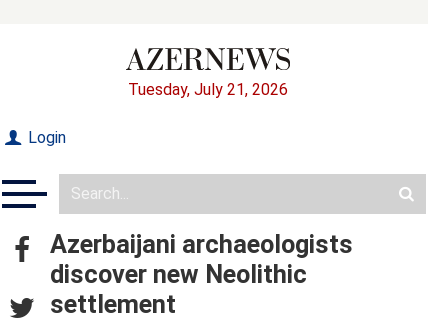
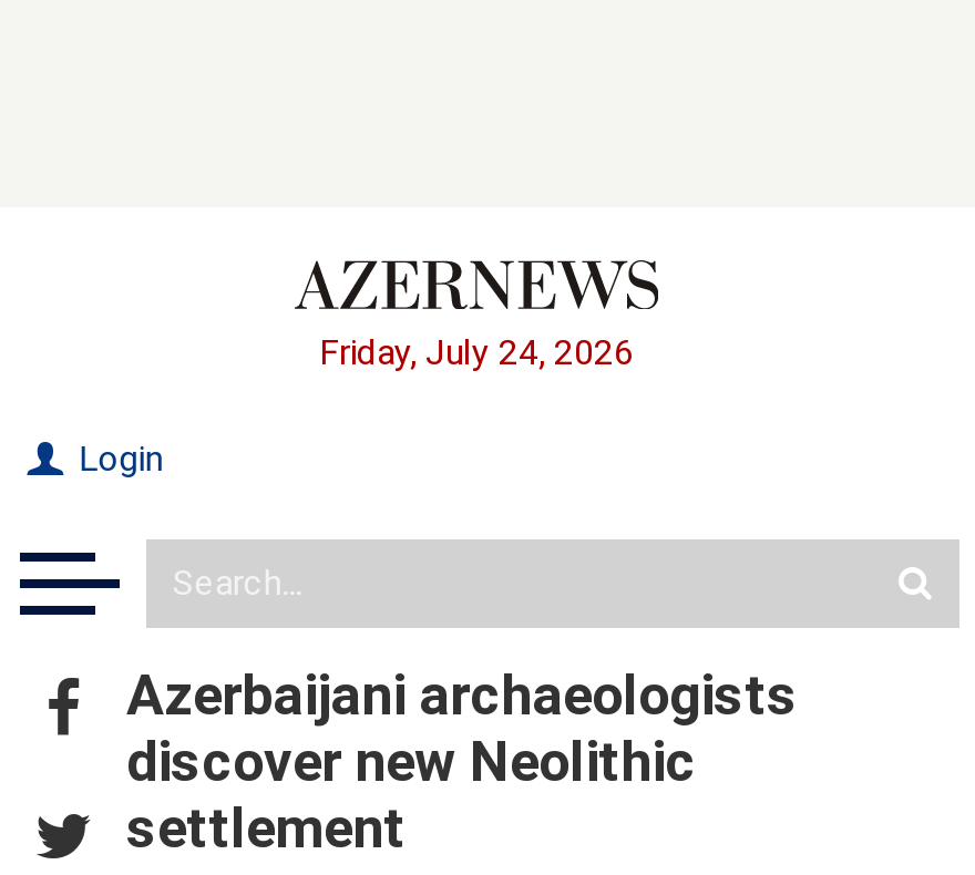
[128,80,288,99] Tuesday, July 21, 2026 -> [319,331,634,373] Friday, July 24, 2026

